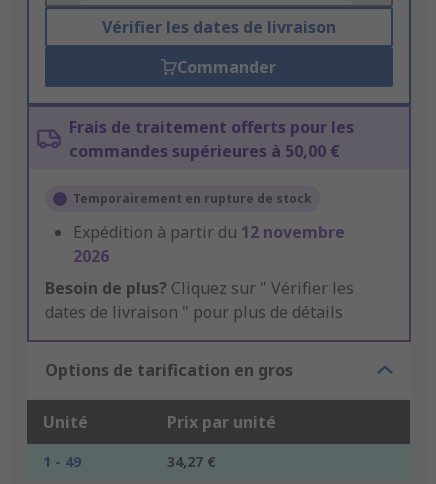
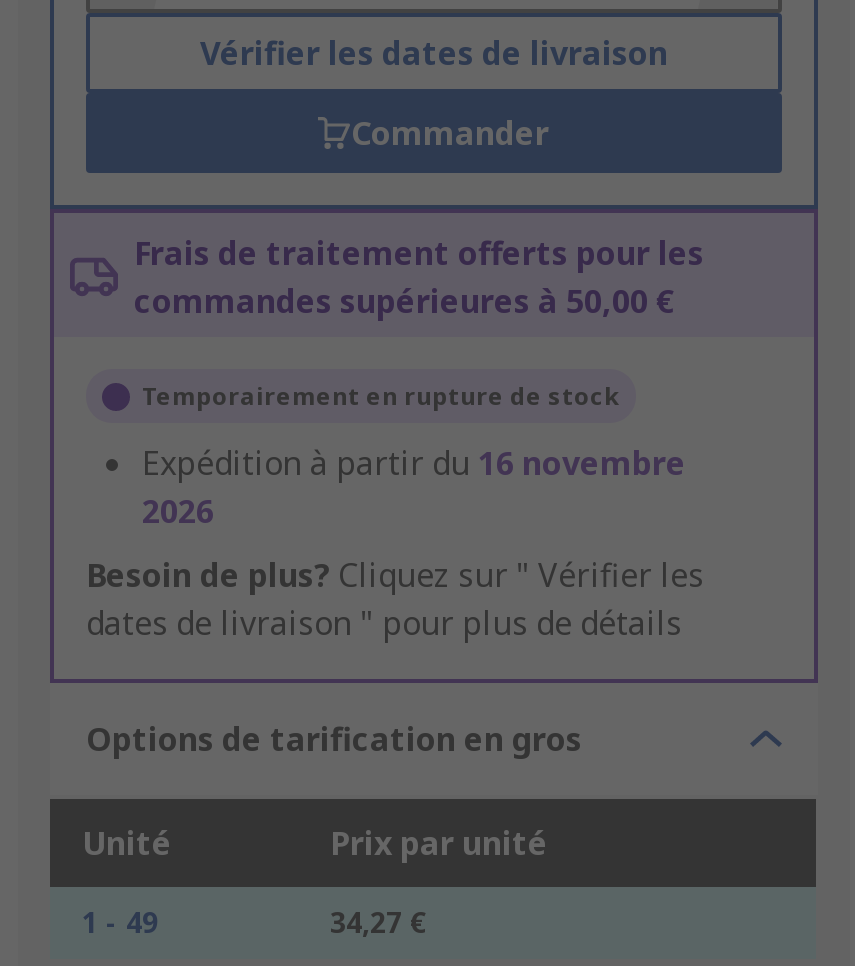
[73,221,345,243] Expédition à partir du 12 novembre -> [142,442,686,486] Expédition à partir du 16 novembre

